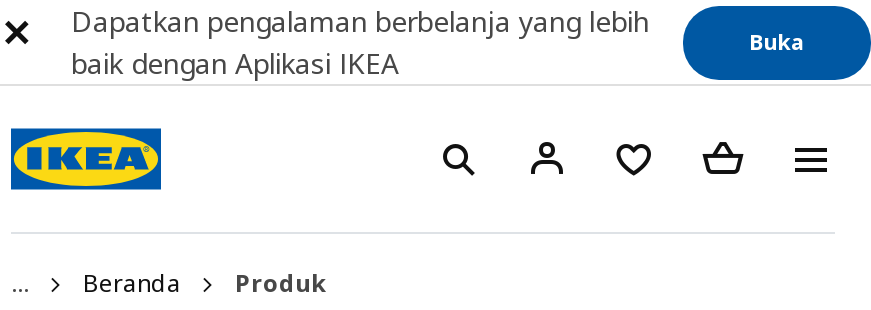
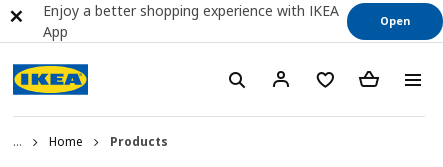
[71,2,649,82] Dapatkan pengalaman berbelanja yang lebih | baik dengan Aplikasi IKEA -> [43,1,339,41] Enjoy a better shopping experience with IKEA | App
[749,26,805,56] Buka -> [380,13,410,28] Open
[83,266,327,300] Beranda | Produk -> [49,133,168,150] Home | Products

